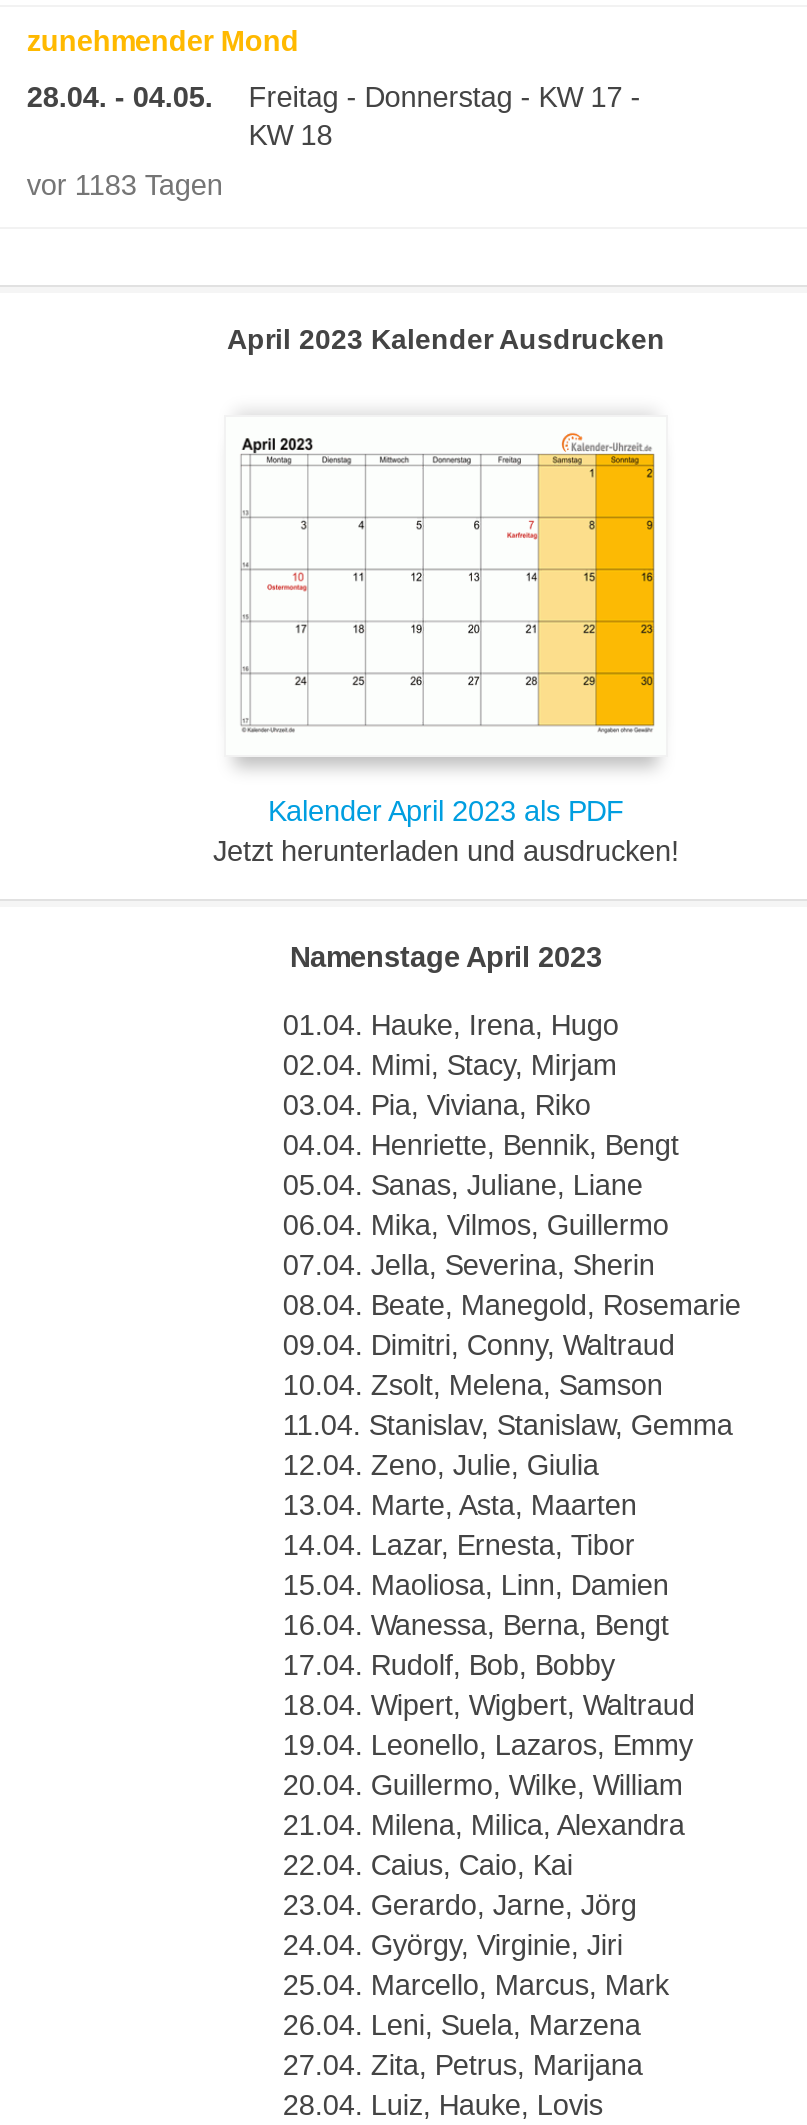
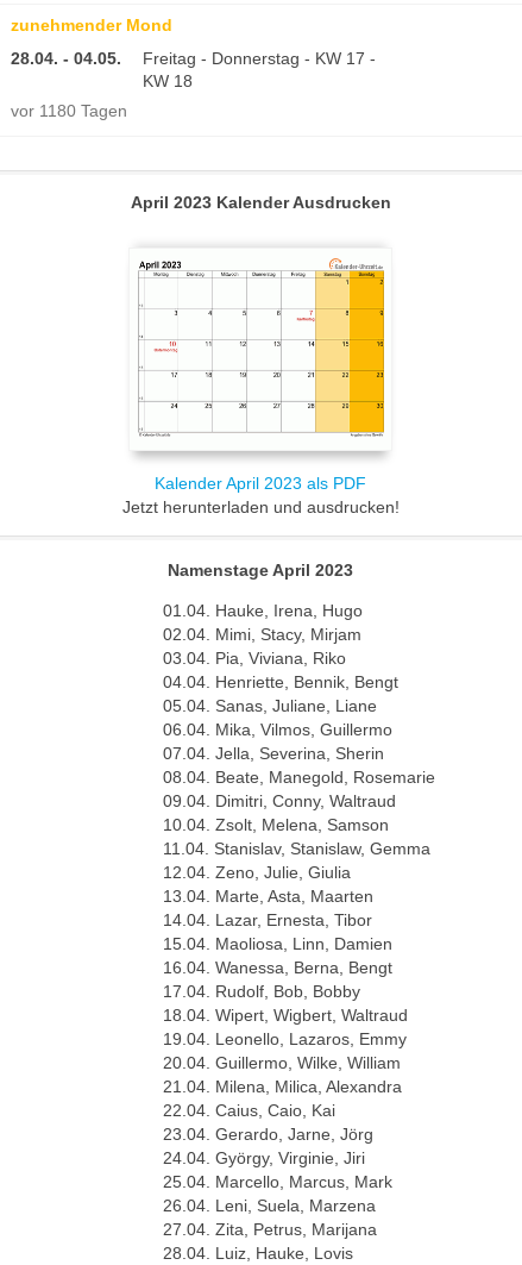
[27,170,223,202] vor 1183 Tagen -> [11,102,128,121] vor 1180 Tagen

